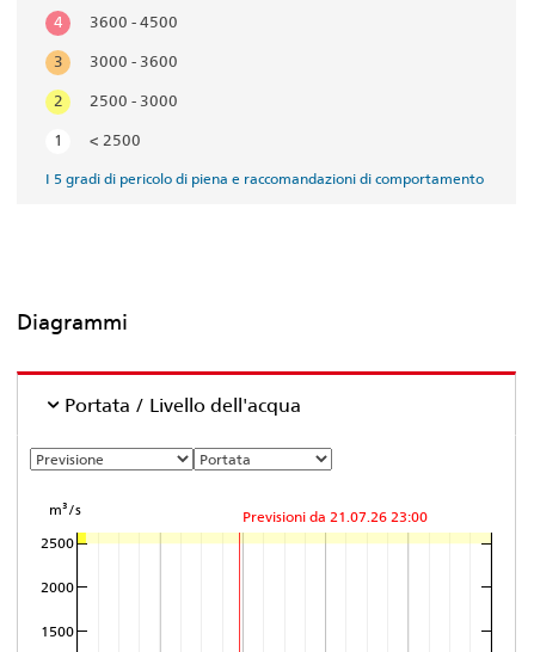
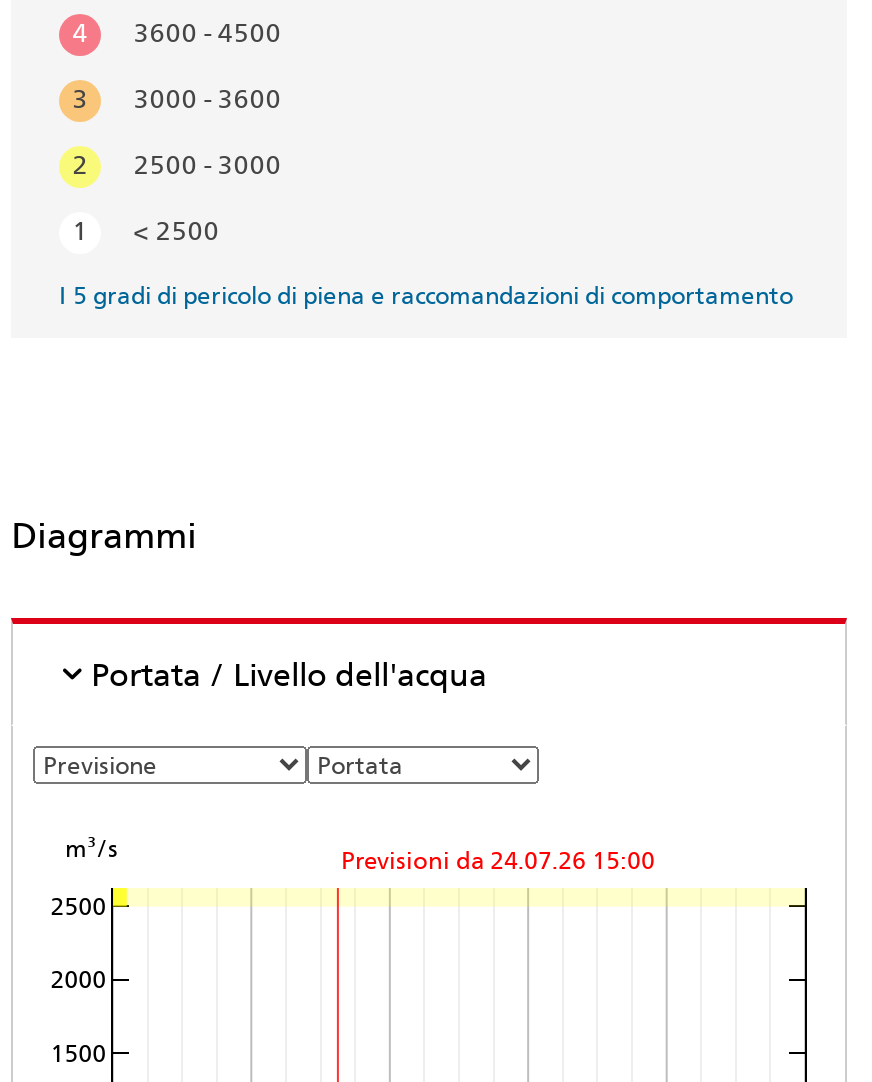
[243,508,428,525] Previsioni da 21.07.26 23:00 -> [341,846,655,875] Previsioni da 24.07.26 15:00

